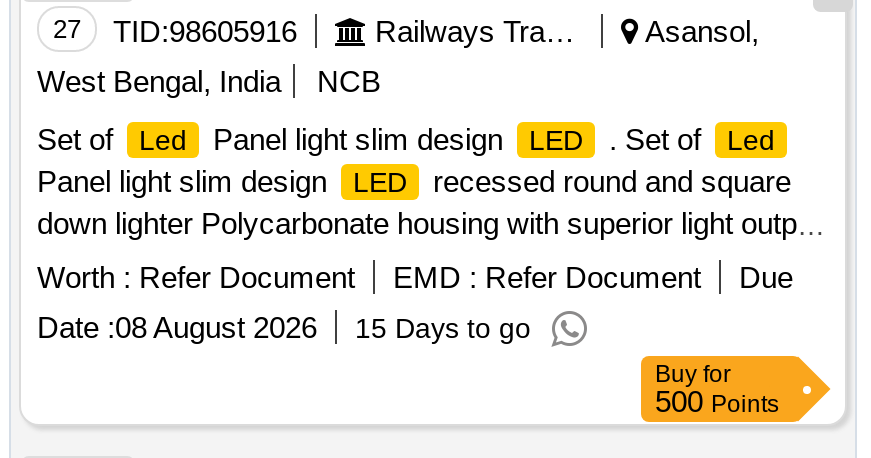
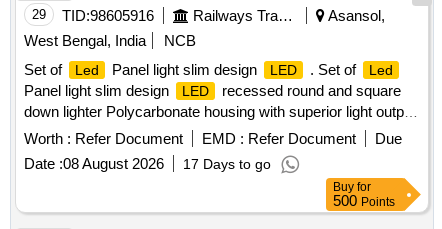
[53,14,297,48] 27 TID:98605916 -> [32,7,154,24] 29 TID:98605916
[37,310,531,344] Date : 08 August 2026 15 Days to go -> [24,155,271,172] Date : 08 August 2026 17 Days to go

